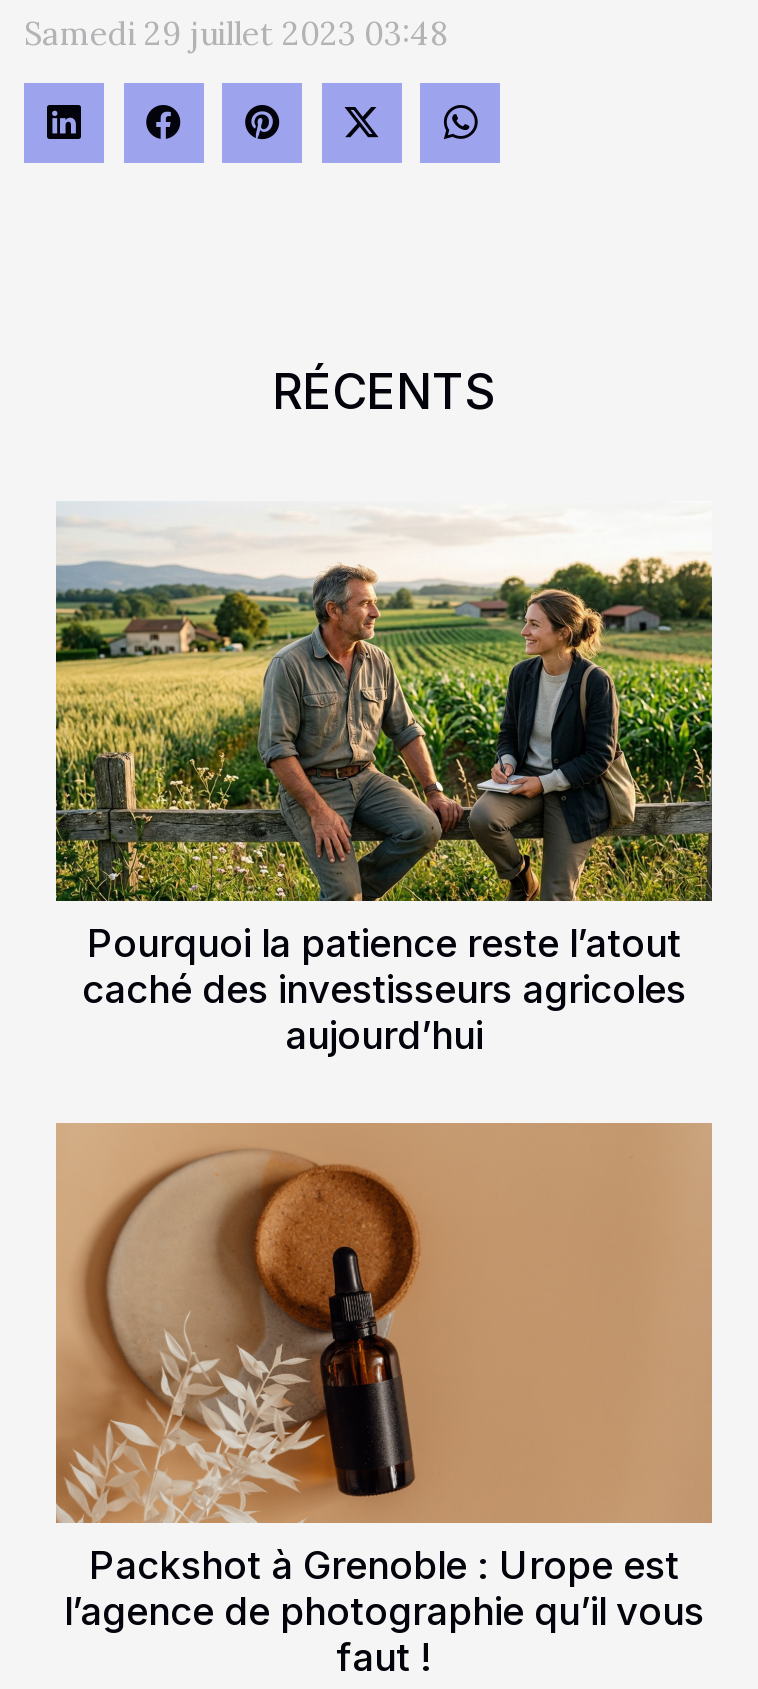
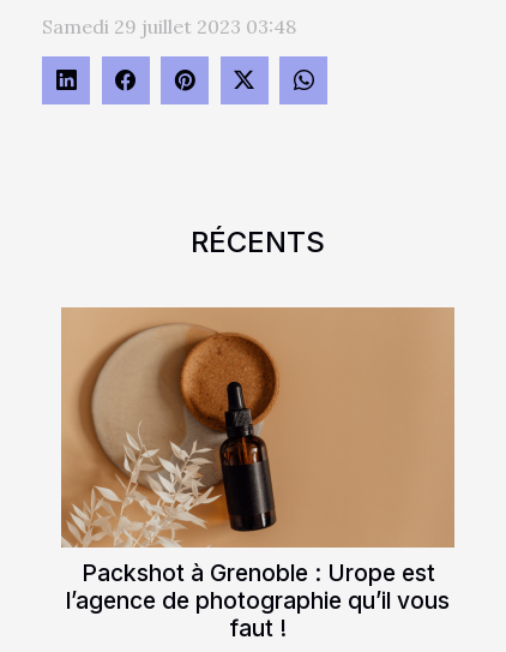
[54,515,714,1058] [image] | Pourquoi la patience reste l’atout | caché des investisseurs agricoles | aujourd’hui -> none

